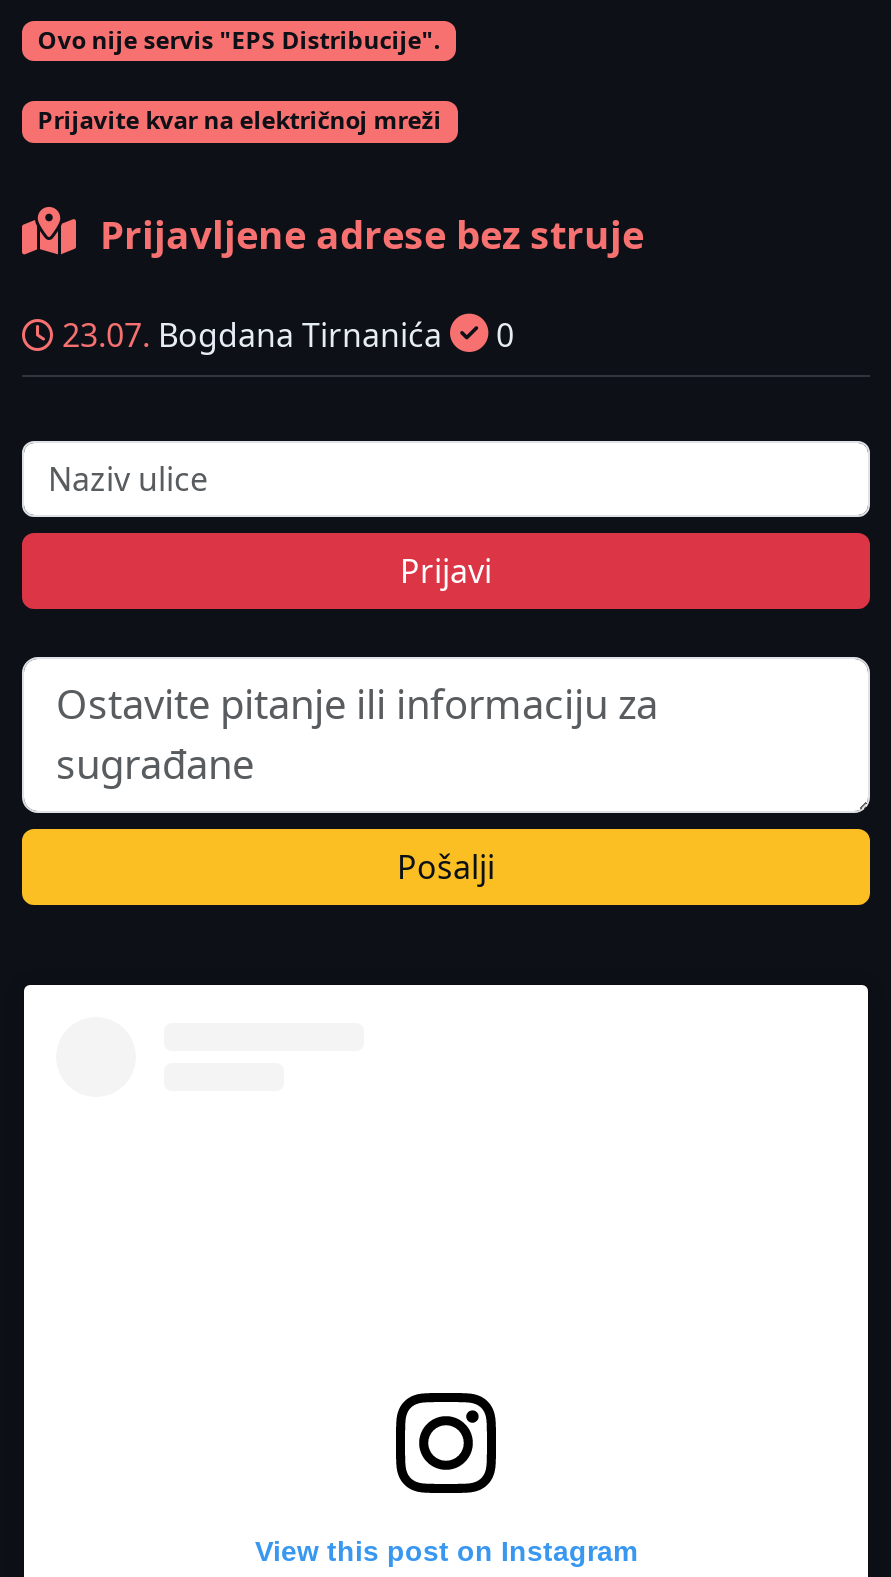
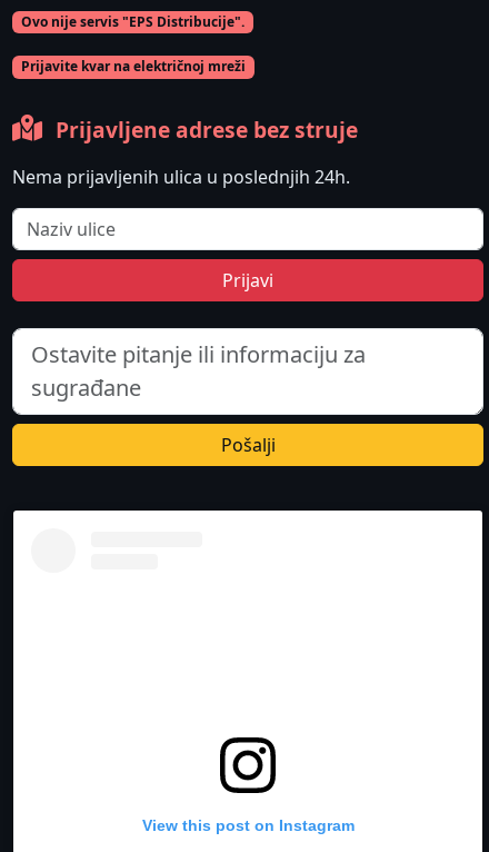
[54,312,514,356] 23.07. Bogdana Tirnanića | 0 -> [12,164,350,189] Nema prijavljenih ulica u poslednjih 24h.

